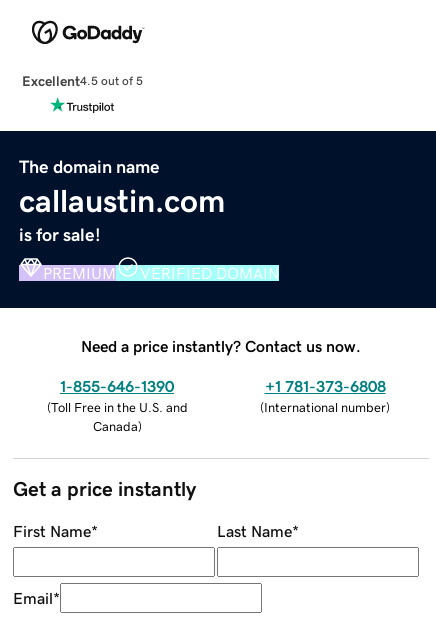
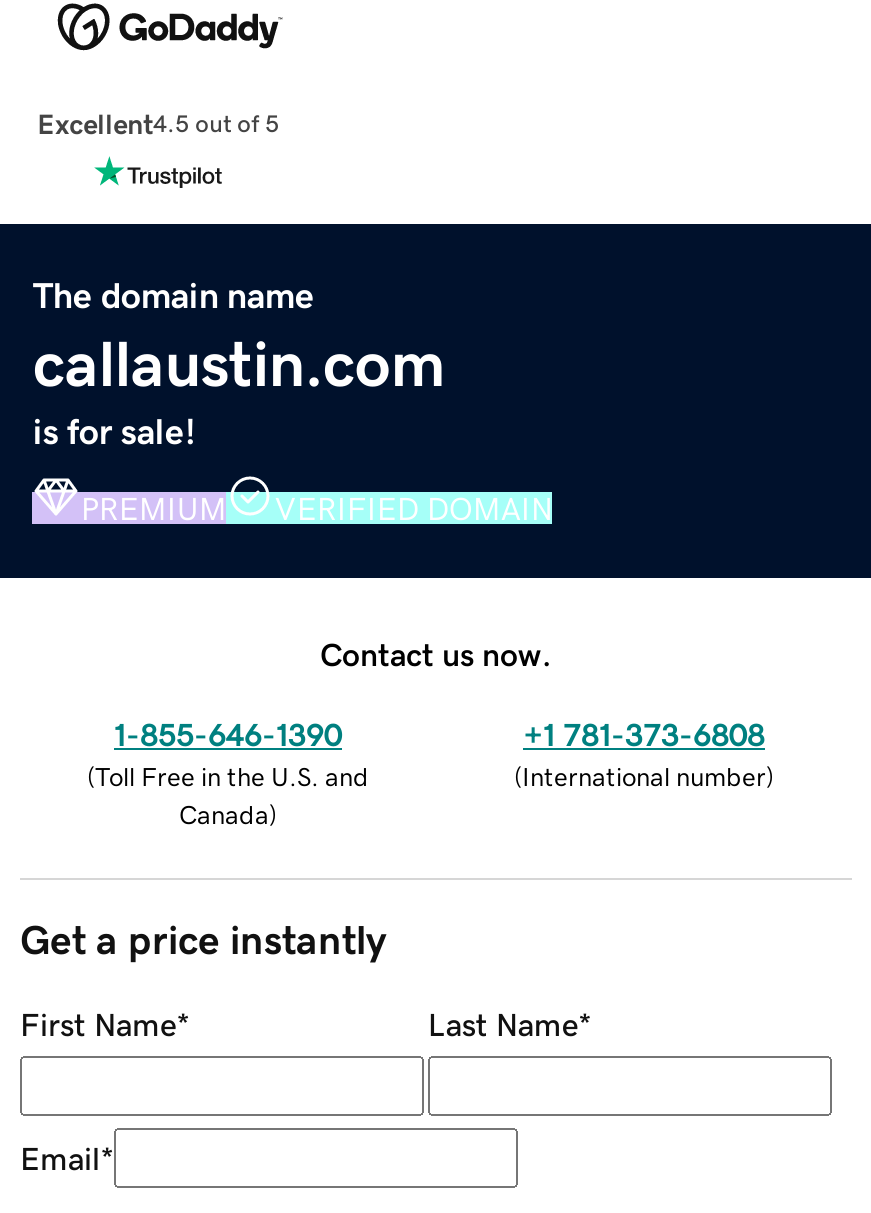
[81,338,361,354] Need a price instantly? Contact us now. -> [320,637,552,669] Contact us now.

